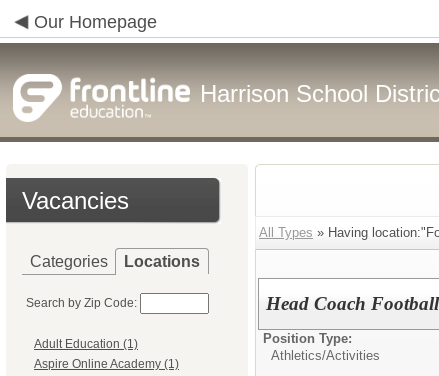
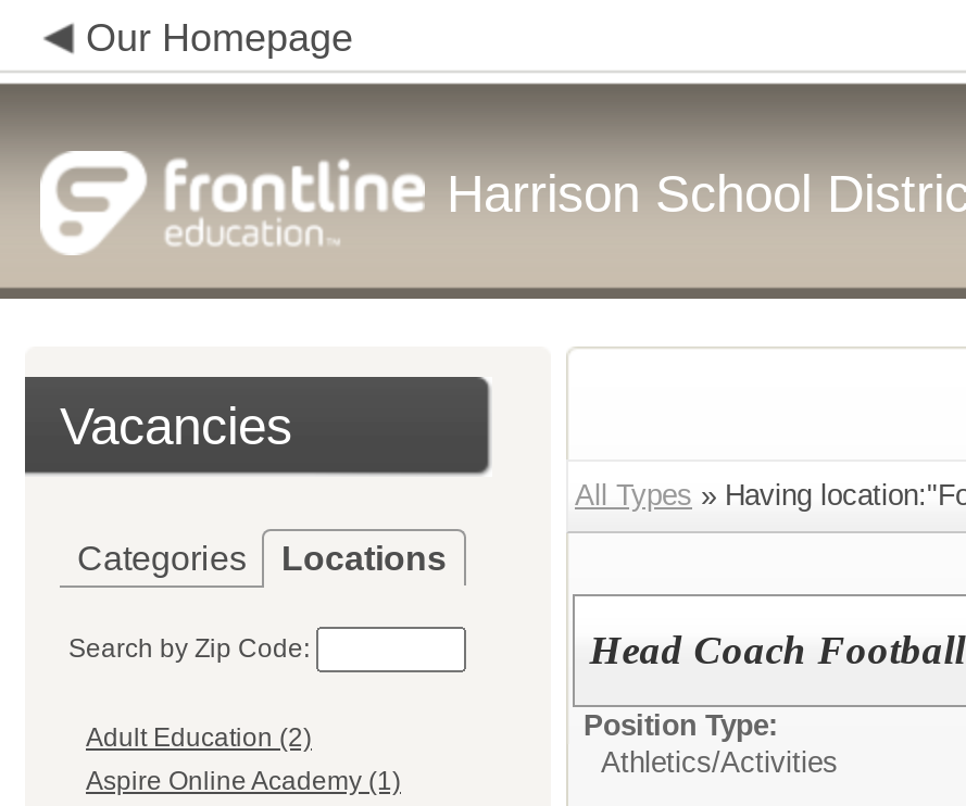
[34,337,138,351] Adult Education (1) -> [86,723,312,753] Adult Education (2)

